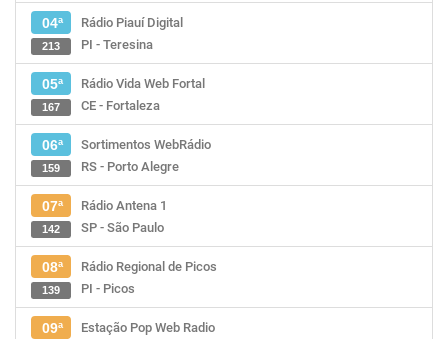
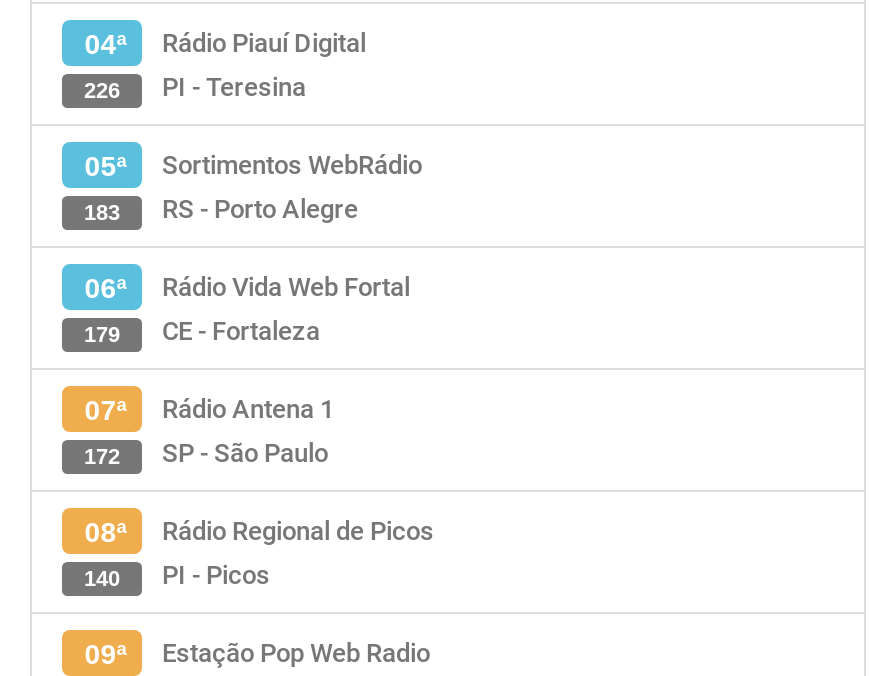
[42,37,153,52] 213 PI - Teresina -> [84,72,306,102] 226 PI - Teresina
moved [81,76,205,113] -> [162,272,410,346]: Rádio Vida Web Fortal | CE - Fortaleza
none -> [84,200,120,224] 183
[42,101,60,174] 167 | 159 -> [84,322,120,346] 179
moved [42,137,211,174] -> [84,150,422,304]: 06ª | Sortimentos WebRádio | RS - Porto Alegre
[42,220,164,235] 142 SP - São Paulo -> [84,438,328,468] 172 SP - São Paulo
[42,281,135,296] 139 PI - Picos -> [84,560,270,590] 140 PI - Picos

